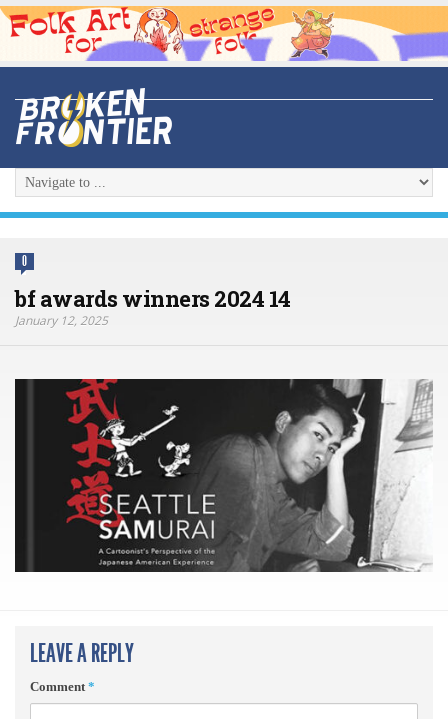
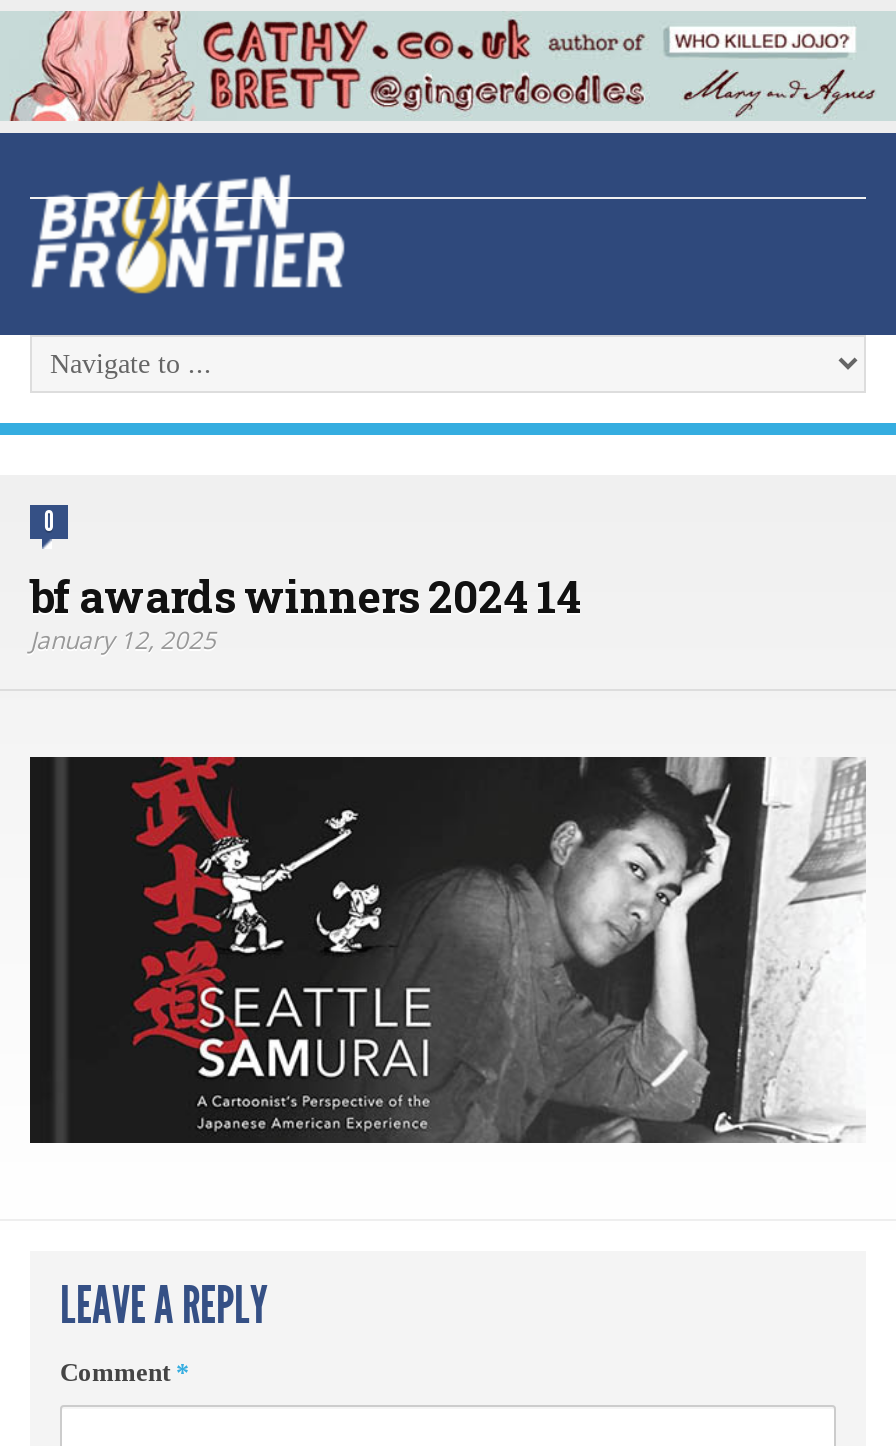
[3,5,445,61] [image] -> [6,9,890,123] [image]

